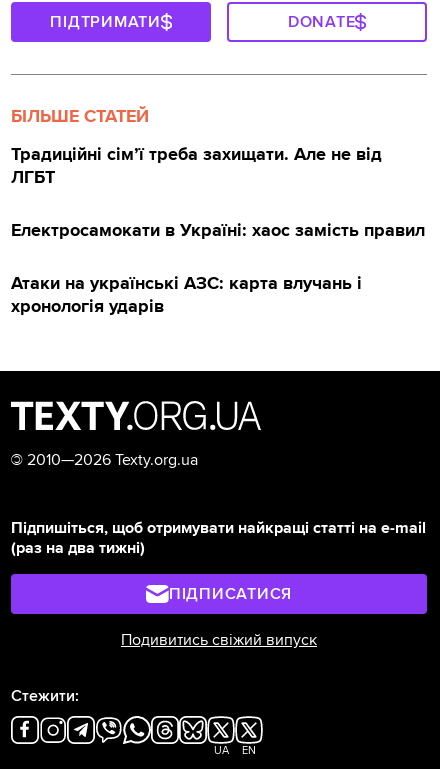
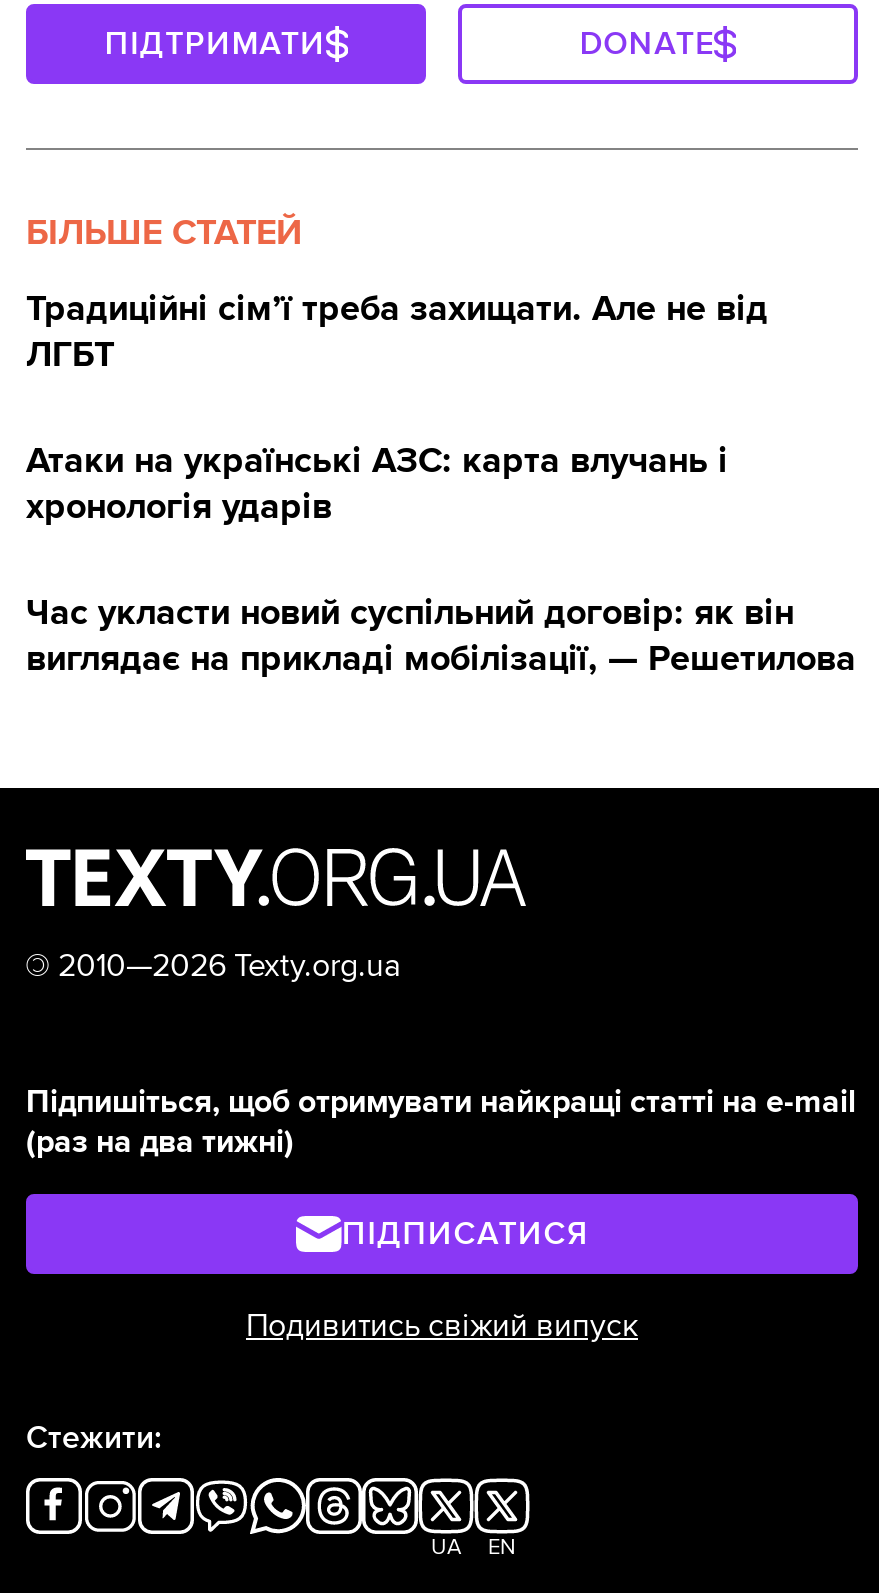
[11,219,425,241] Електросамокати в Україні: хаос замість правил -> none
moved [11,272,362,317] -> [26,438,728,528]: Атаки на українські АЗС: карта влучань і | хронологія ударів
none -> [26,590,856,680] Час укласти новий суспільний договір: як він | виглядає на прикладі мобілізації, — Решетилова

